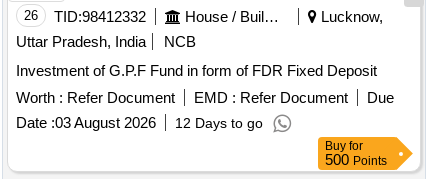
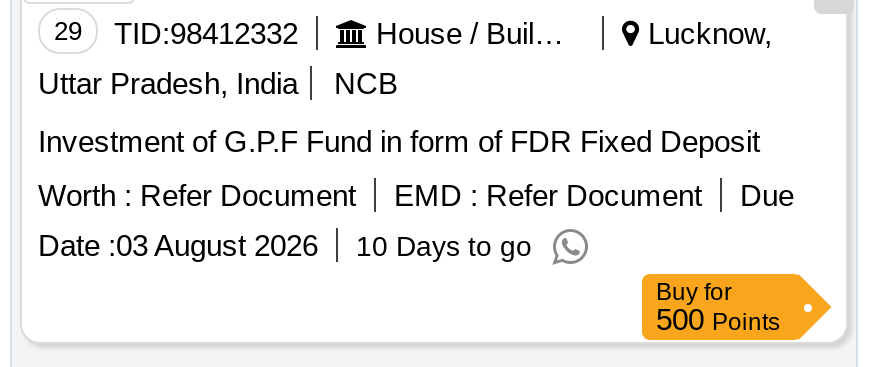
[24,8,146,25] 26 TID:98412332 -> [54,16,298,50] 29 TID:98412332
[16,114,263,131] Date : 03 August 2026 12 Days to go -> [38,228,532,262] Date : 03 August 2026 10 Days to go

